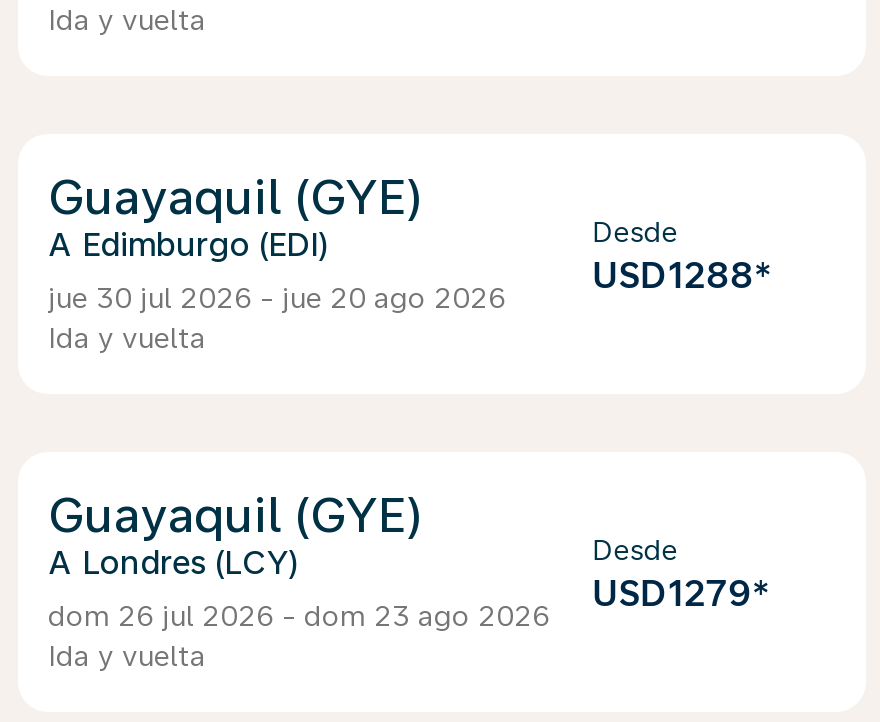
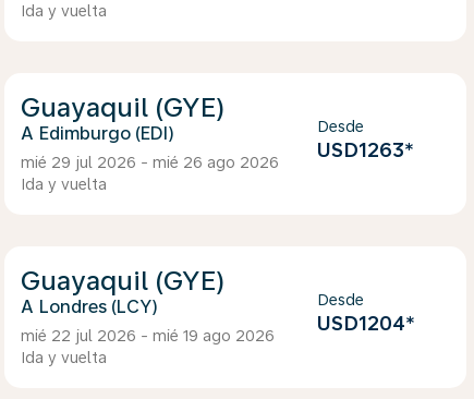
[592,254,772,296] USD1288* -> [317,138,414,161] USD1263*
[48,282,506,314] jue 30 jul 2026 - jue 20 ago 2026 -> [21,154,279,171] mié 29 jul 2026 - mié 26 ago 2026
[592,572,770,614] USD1279* -> [317,312,415,335] USD1204*
[48,600,550,632] dom 26 jul 2026 - dom 23 ago 2026 -> [21,327,275,344] mié 22 jul 2026 - mié 19 ago 2026

